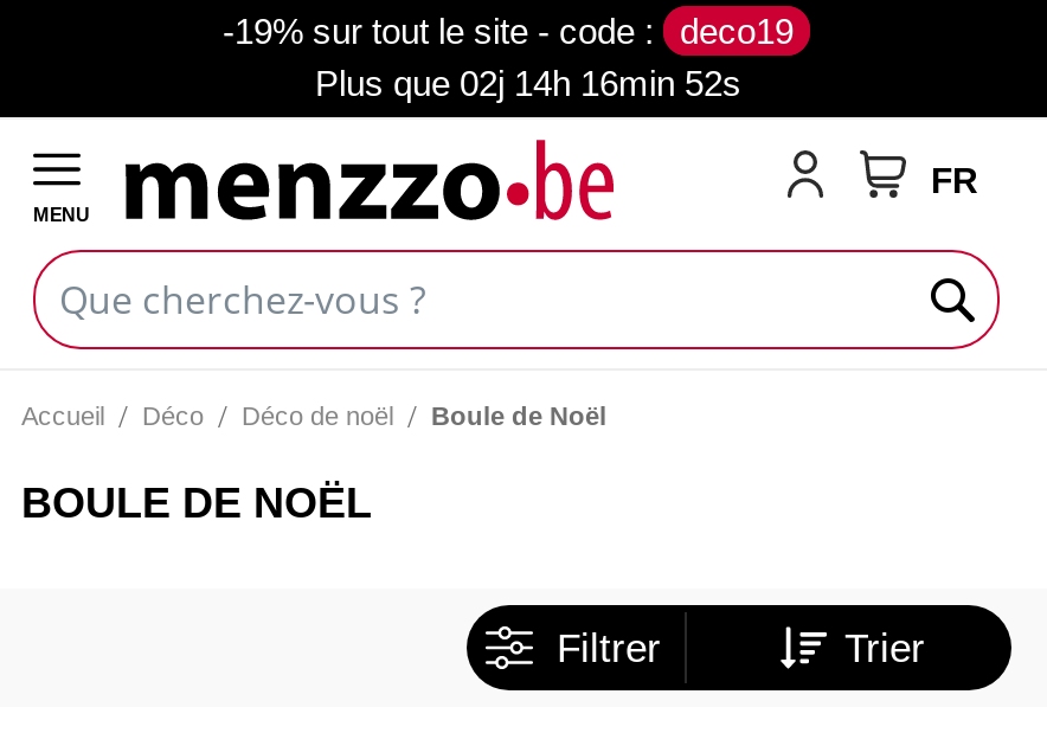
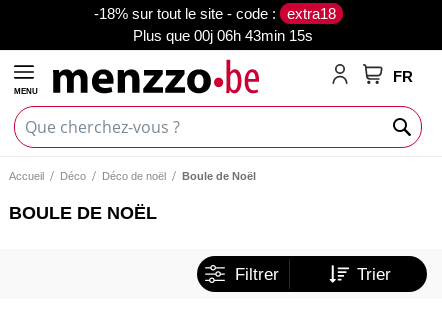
[235,11,794,51] -19% sur tout le site - code : deco19 -> [98,5,335,22] -18% sur tout le site - code : extra18
[315,63,741,103] Plus que 02j 14h 16min 52s -> [133,27,313,44] Plus que 00j 06h 43min 15s

